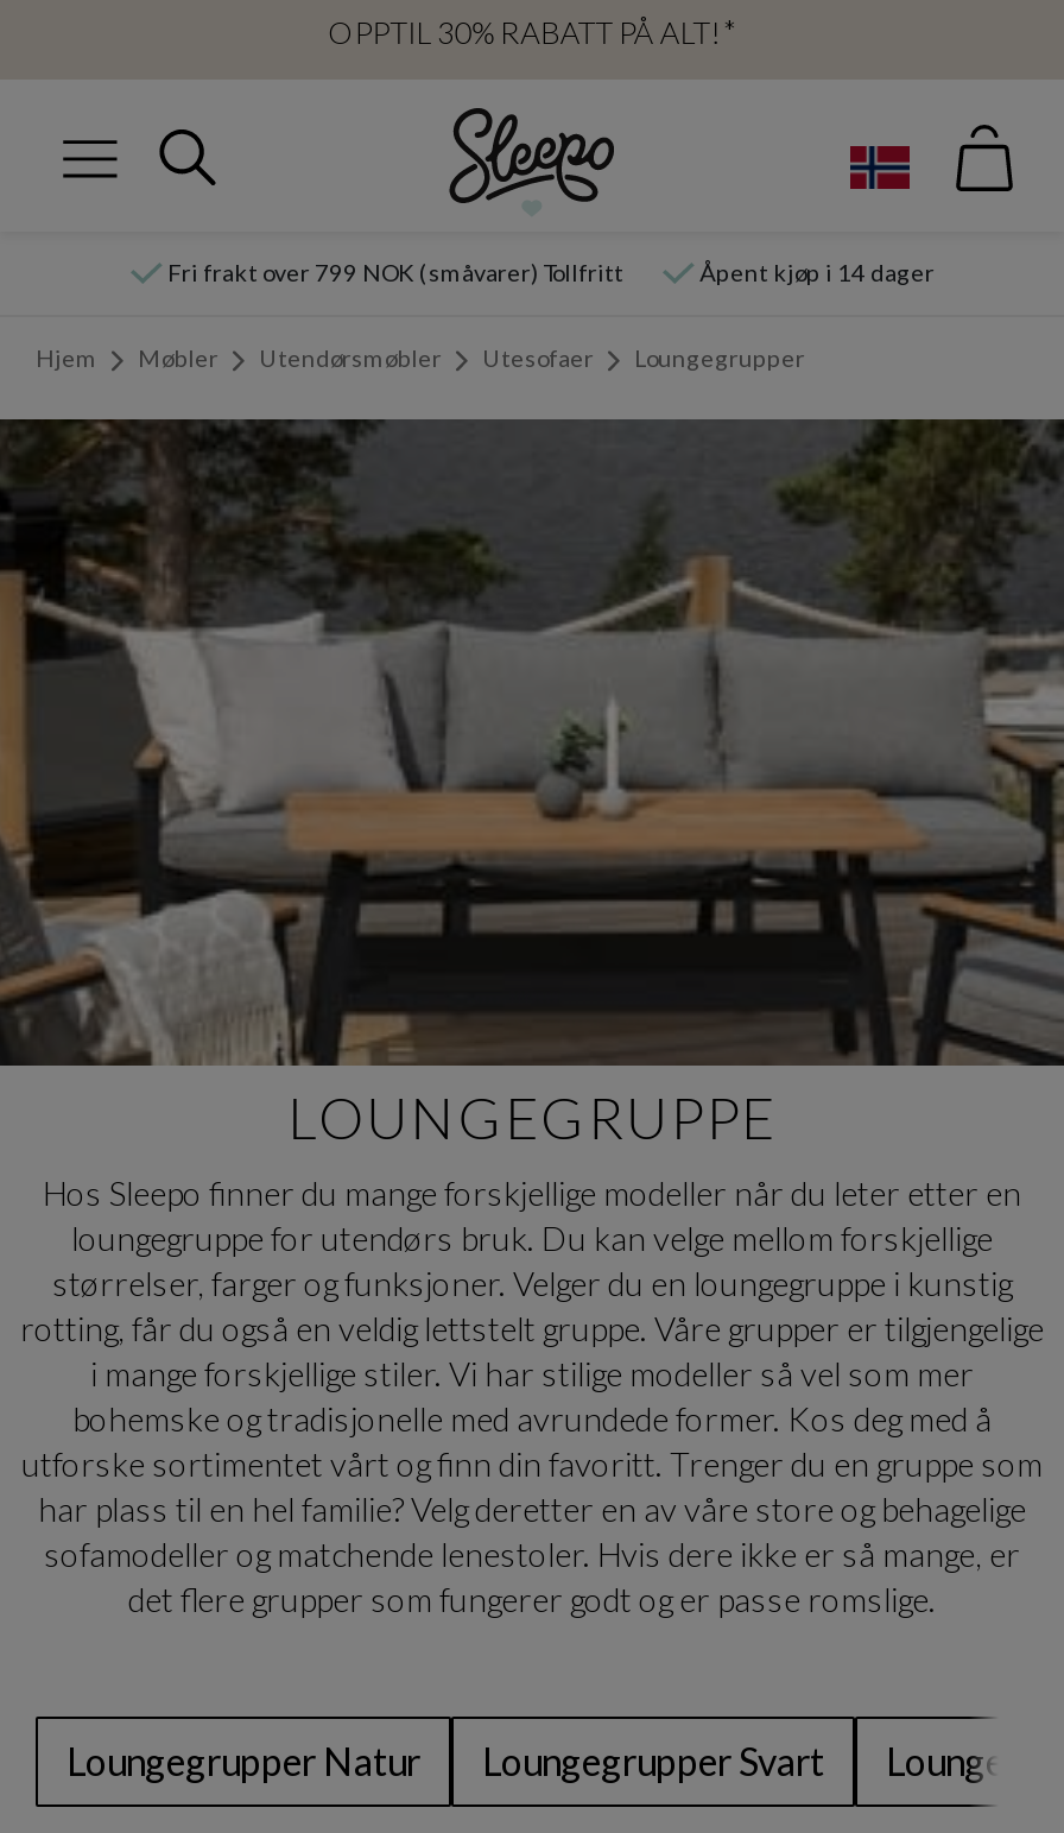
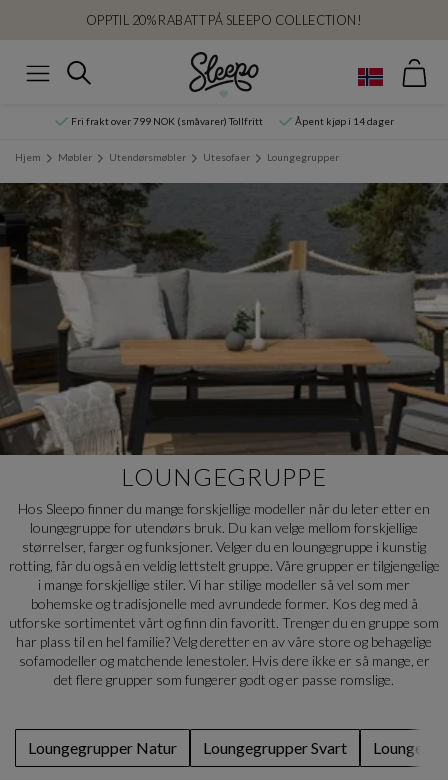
[328,12,736,50] OPPTIL 30% RABATT PÅ ALT!* -> [86,11,362,27] OPPTIL 20% RABATT PÅ SLEEPO COLLECTION!

